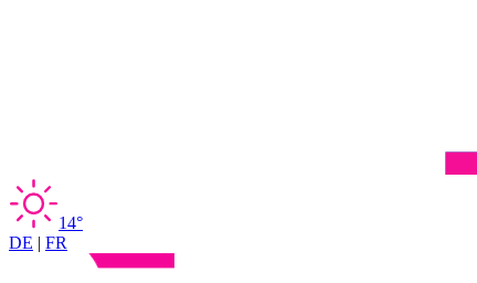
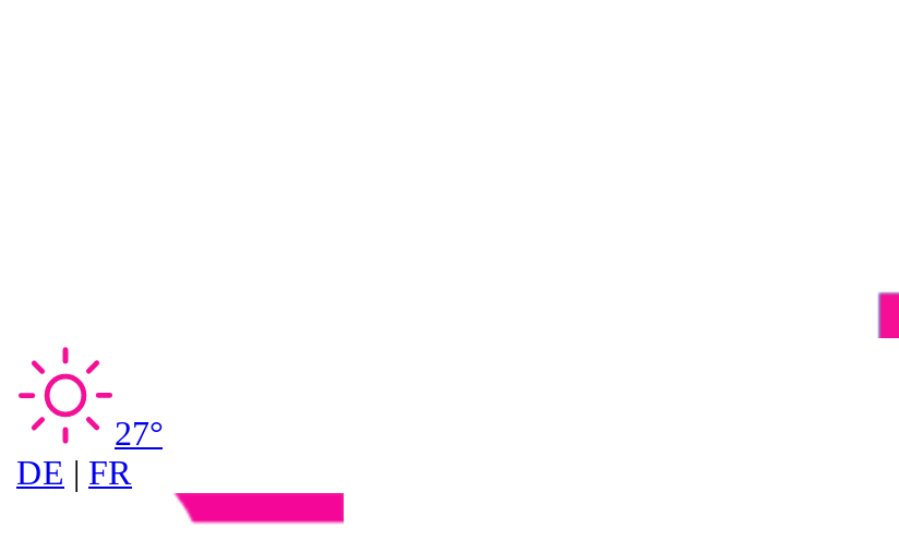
[59,213,83,232] 14° -> [115,415,163,452] 27°

